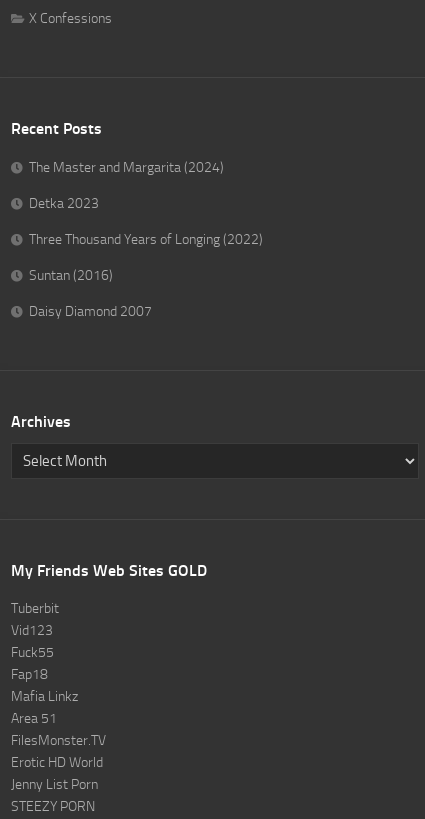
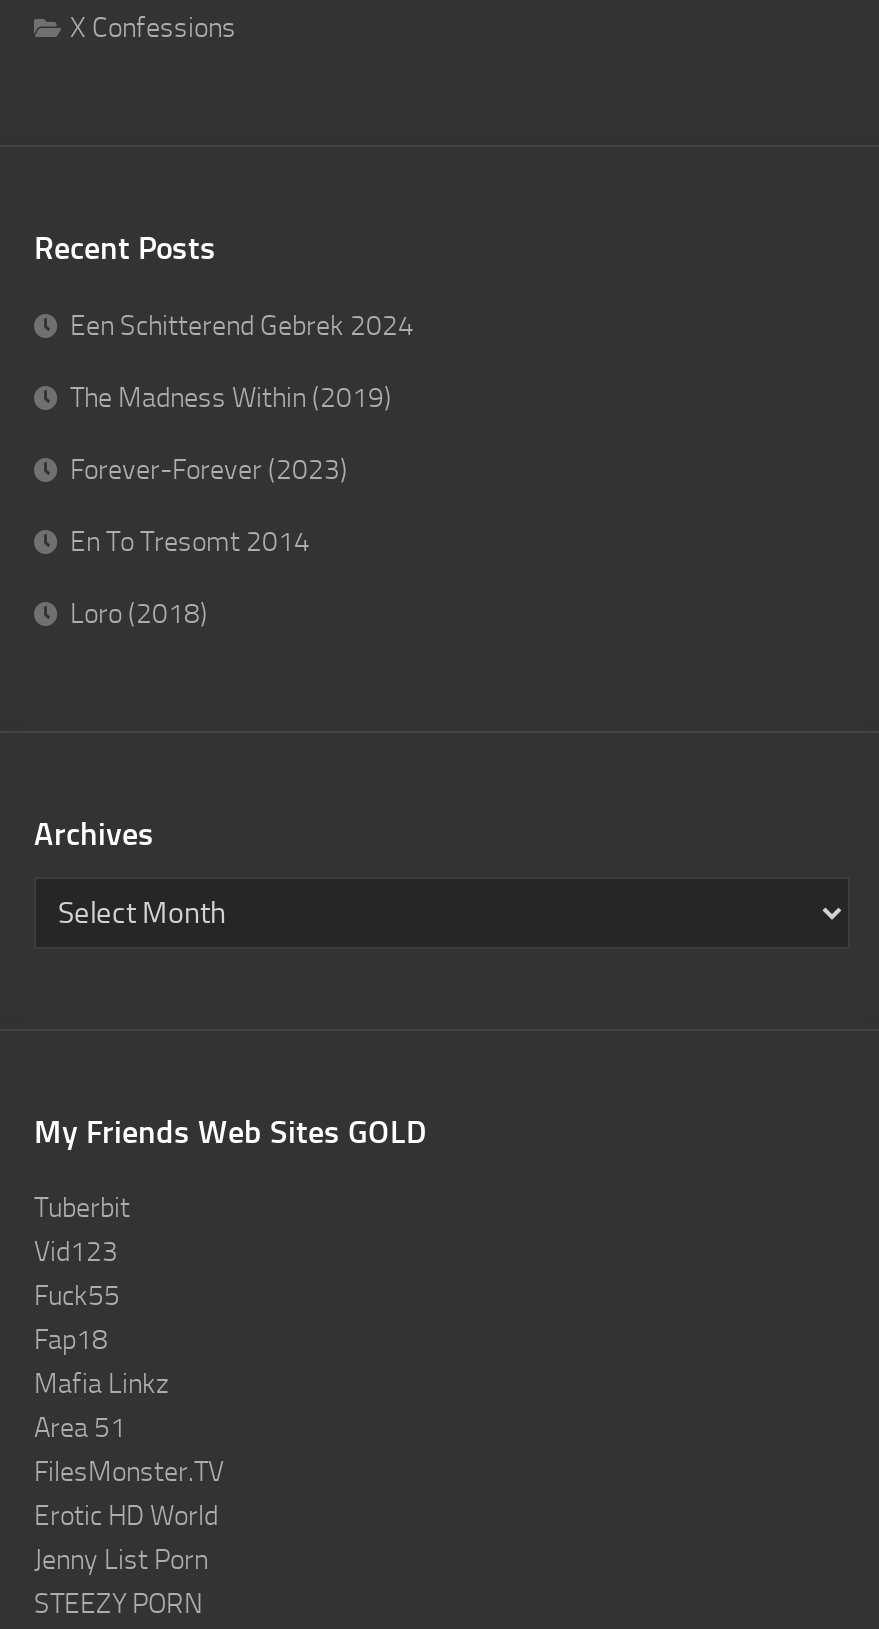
[29,159,224,176] The Master and Margarita (2024) -> [70,310,414,344] Een Schitterend Gebrek 2024
[29,195,99,212] Detka 2023 -> [70,382,392,416] The Madness Within (2019)
[29,231,263,248] Three Thousand Years of Longing (2022) -> [70,454,348,488] Forever-Forever (2023)
[29,267,113,284] Suntan (2016) -> [70,526,310,560] En To Tresomt 2014
[29,303,152,320] Daisy Diamond 2007 -> [70,598,208,632] Loro (2018)

